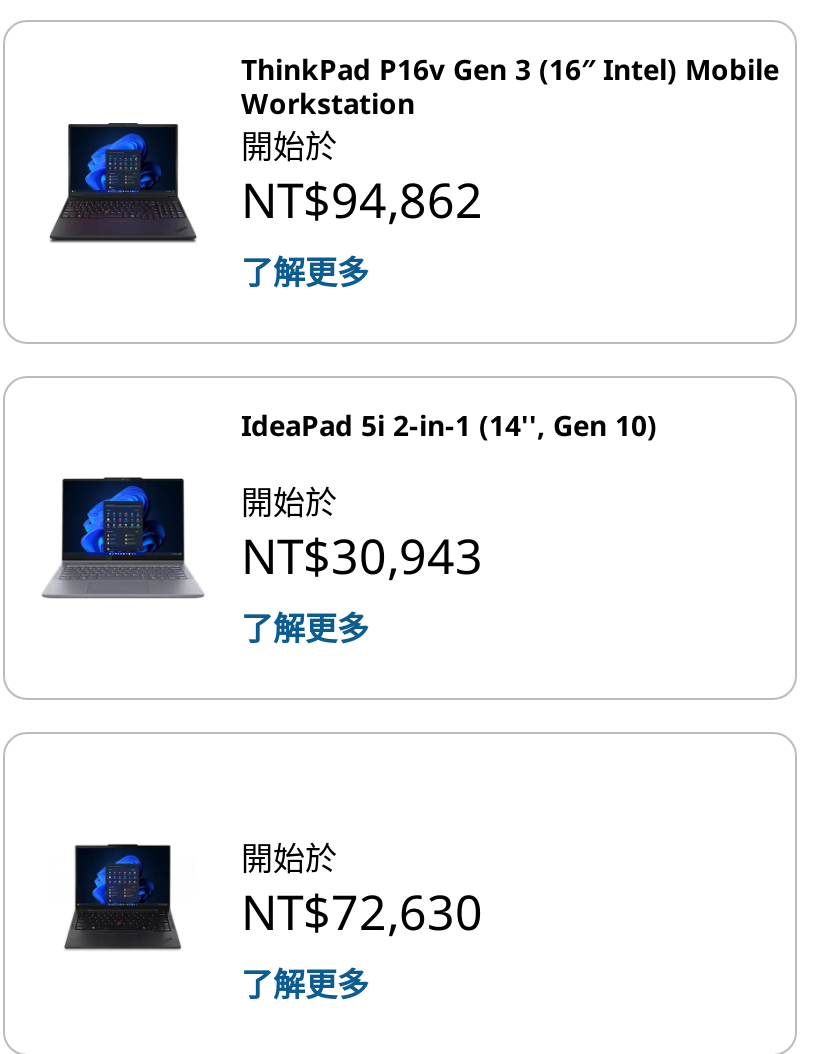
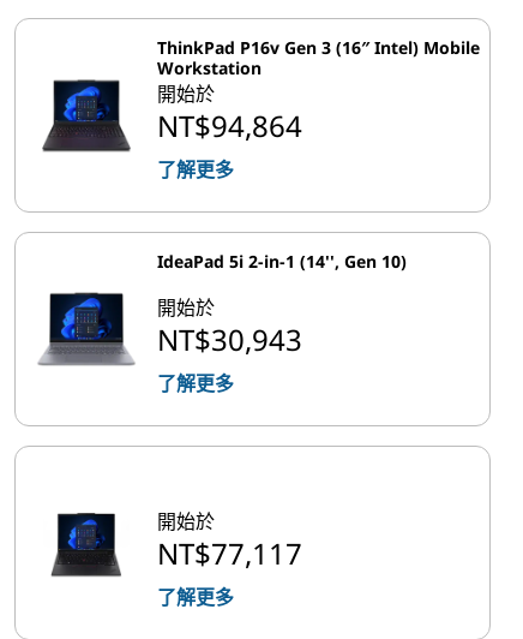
[241,165,483,231] NT$94,862 -> [157,105,302,145] NT$94,864
[241,877,483,943] NT$72,630 -> [157,533,302,573] NT$77,117

